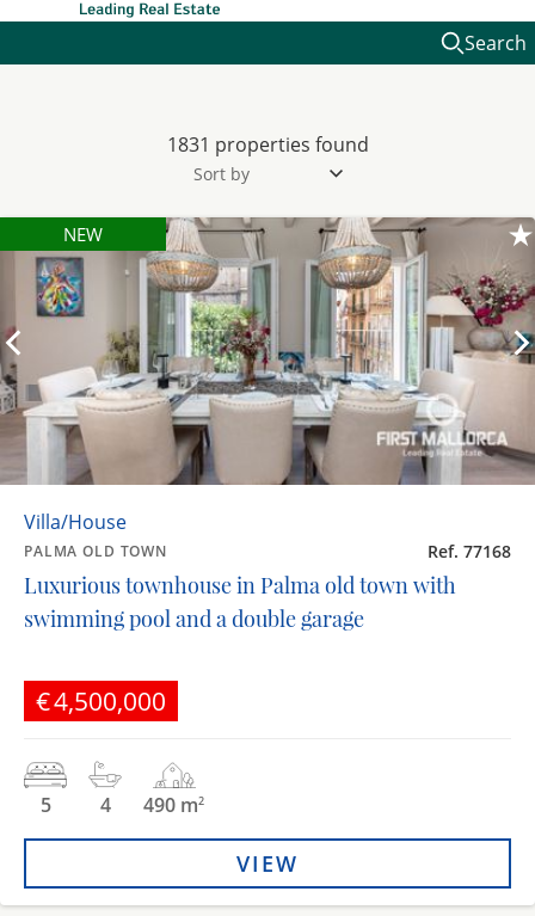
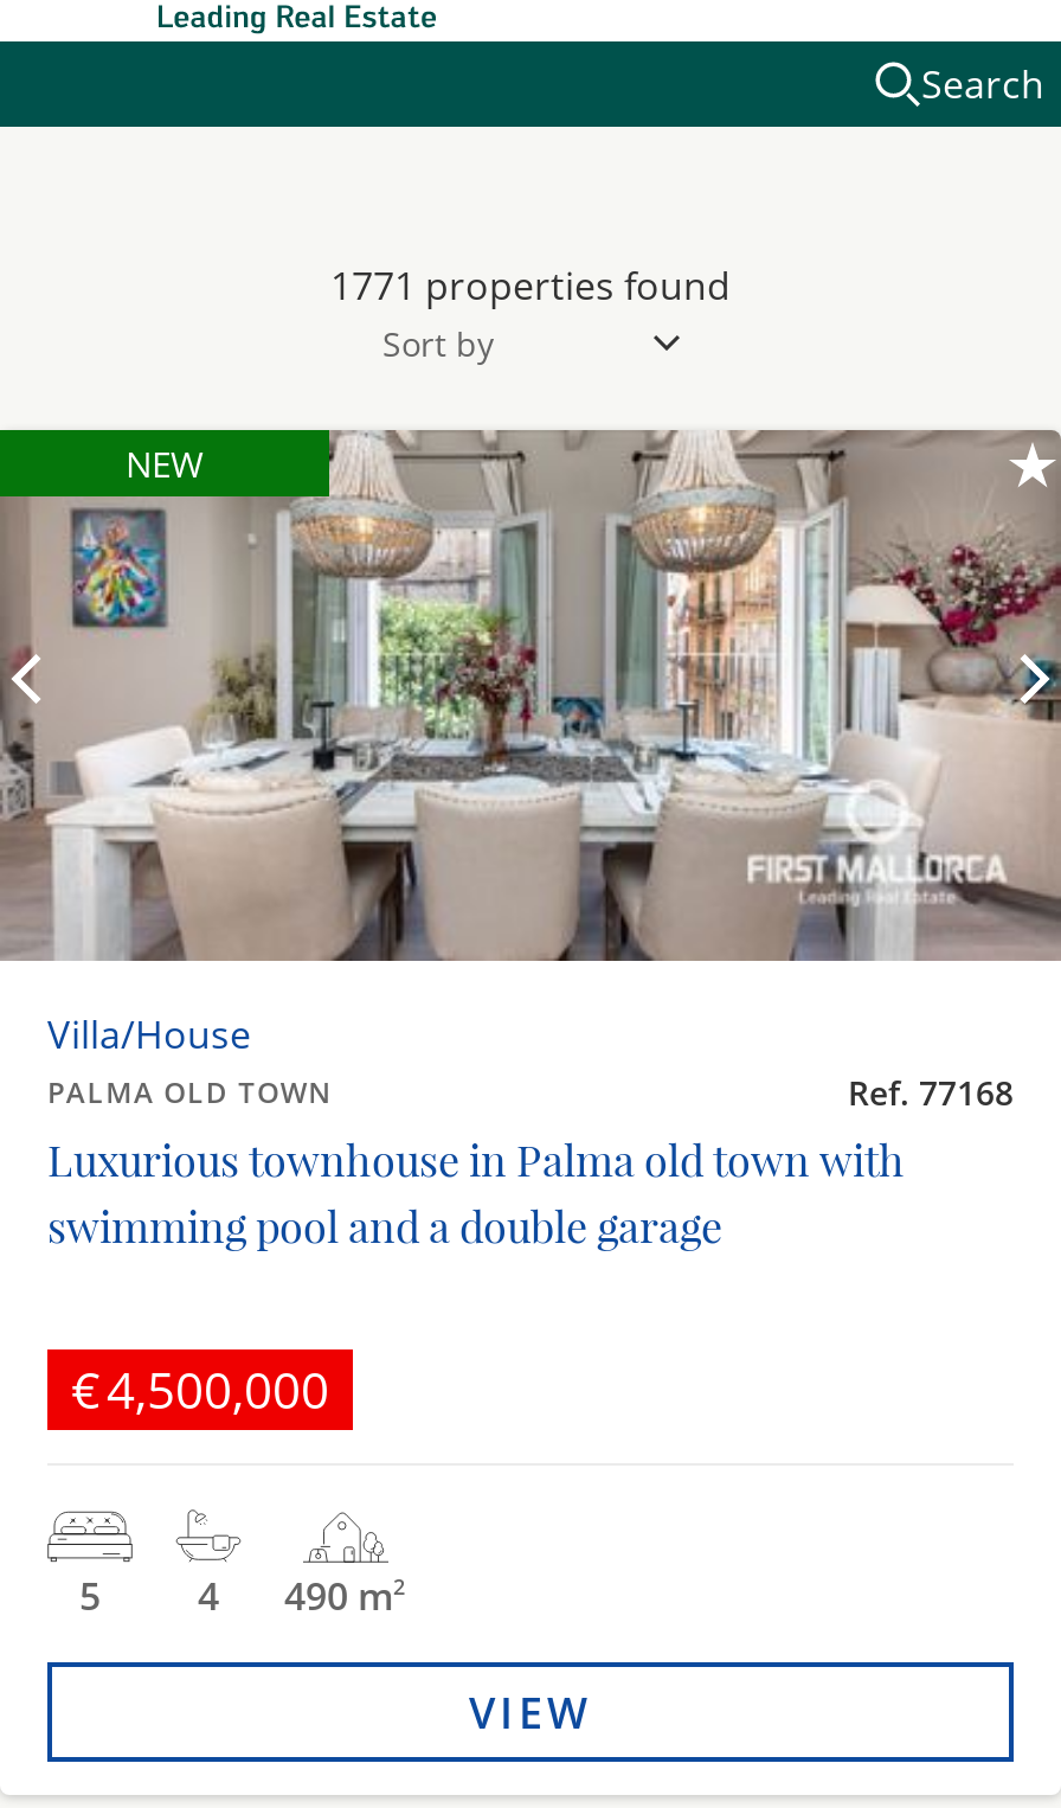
[167,131,368,158] 1831 properties found -> [330,259,731,312] 1771 properties found

